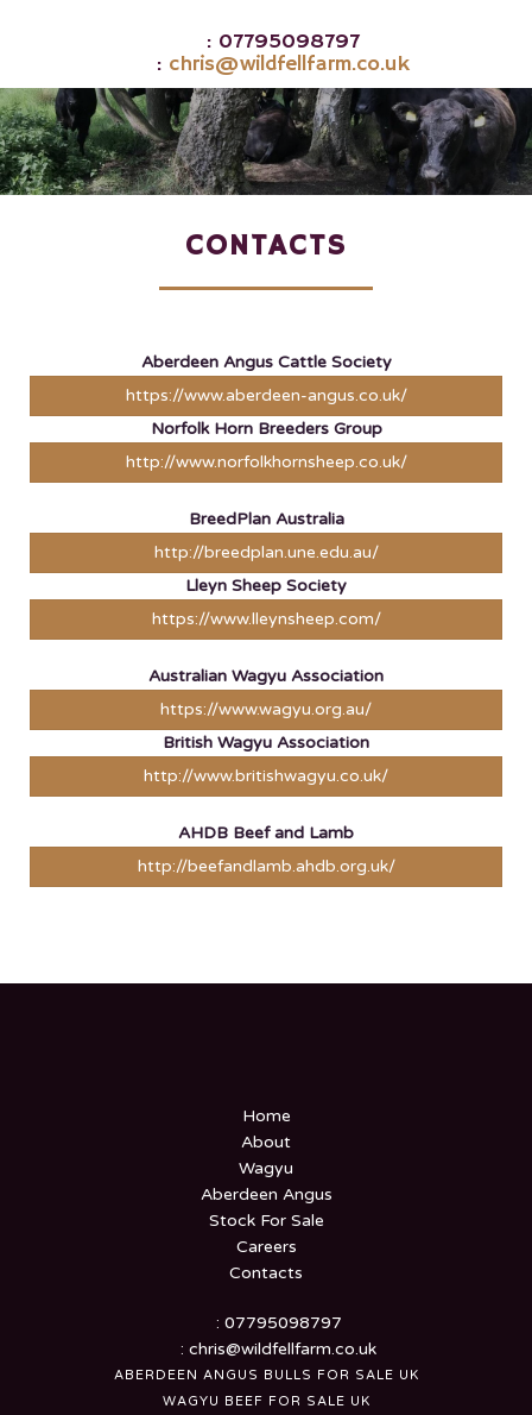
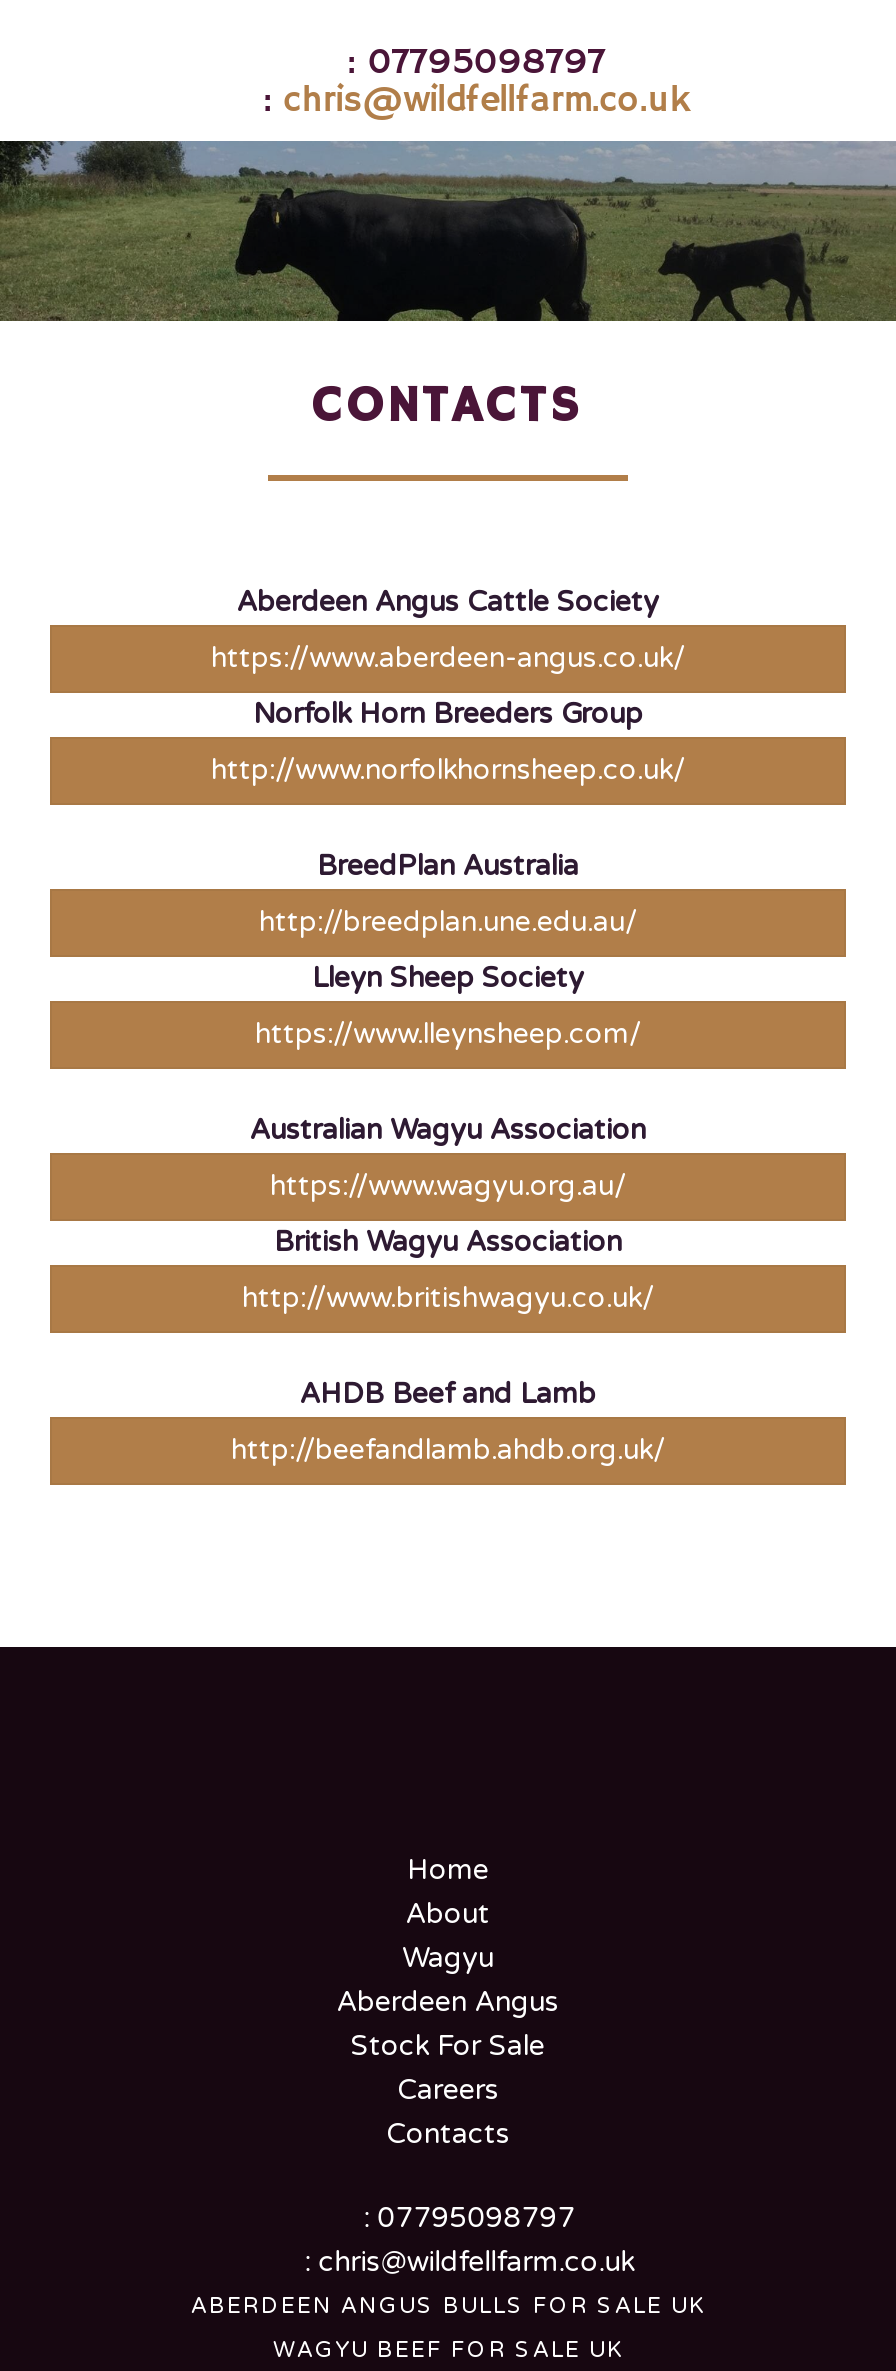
[4,87,528,196] [image] -> [6,139,890,321] [image]

